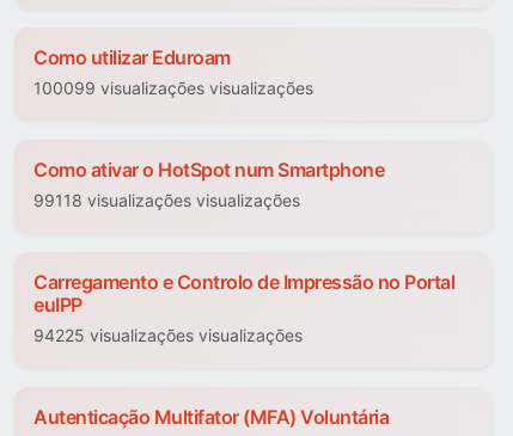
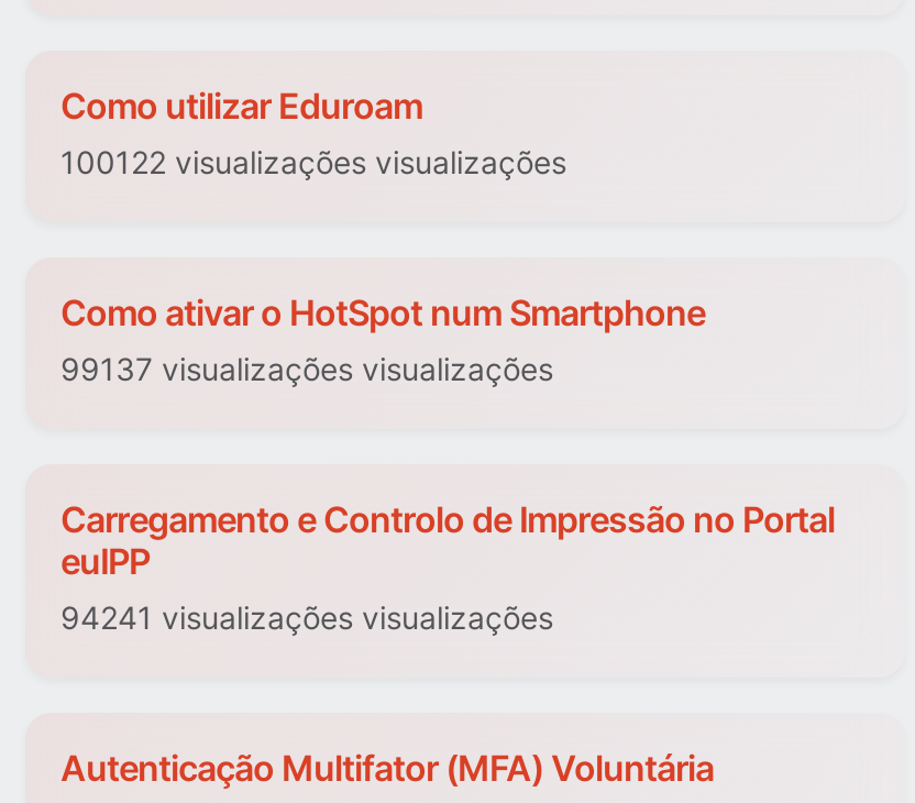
[33,78,313,99] 100099 visualizações visualizações -> [60,144,566,182] 100122 visualizações visualizações
[33,191,300,211] 99118 visualizações visualizações -> [60,351,553,388] 99137 visualizações visualizações
[33,326,303,346] 94225 visualizações visualizações -> [60,599,553,637] 94241 visualizações visualizações

